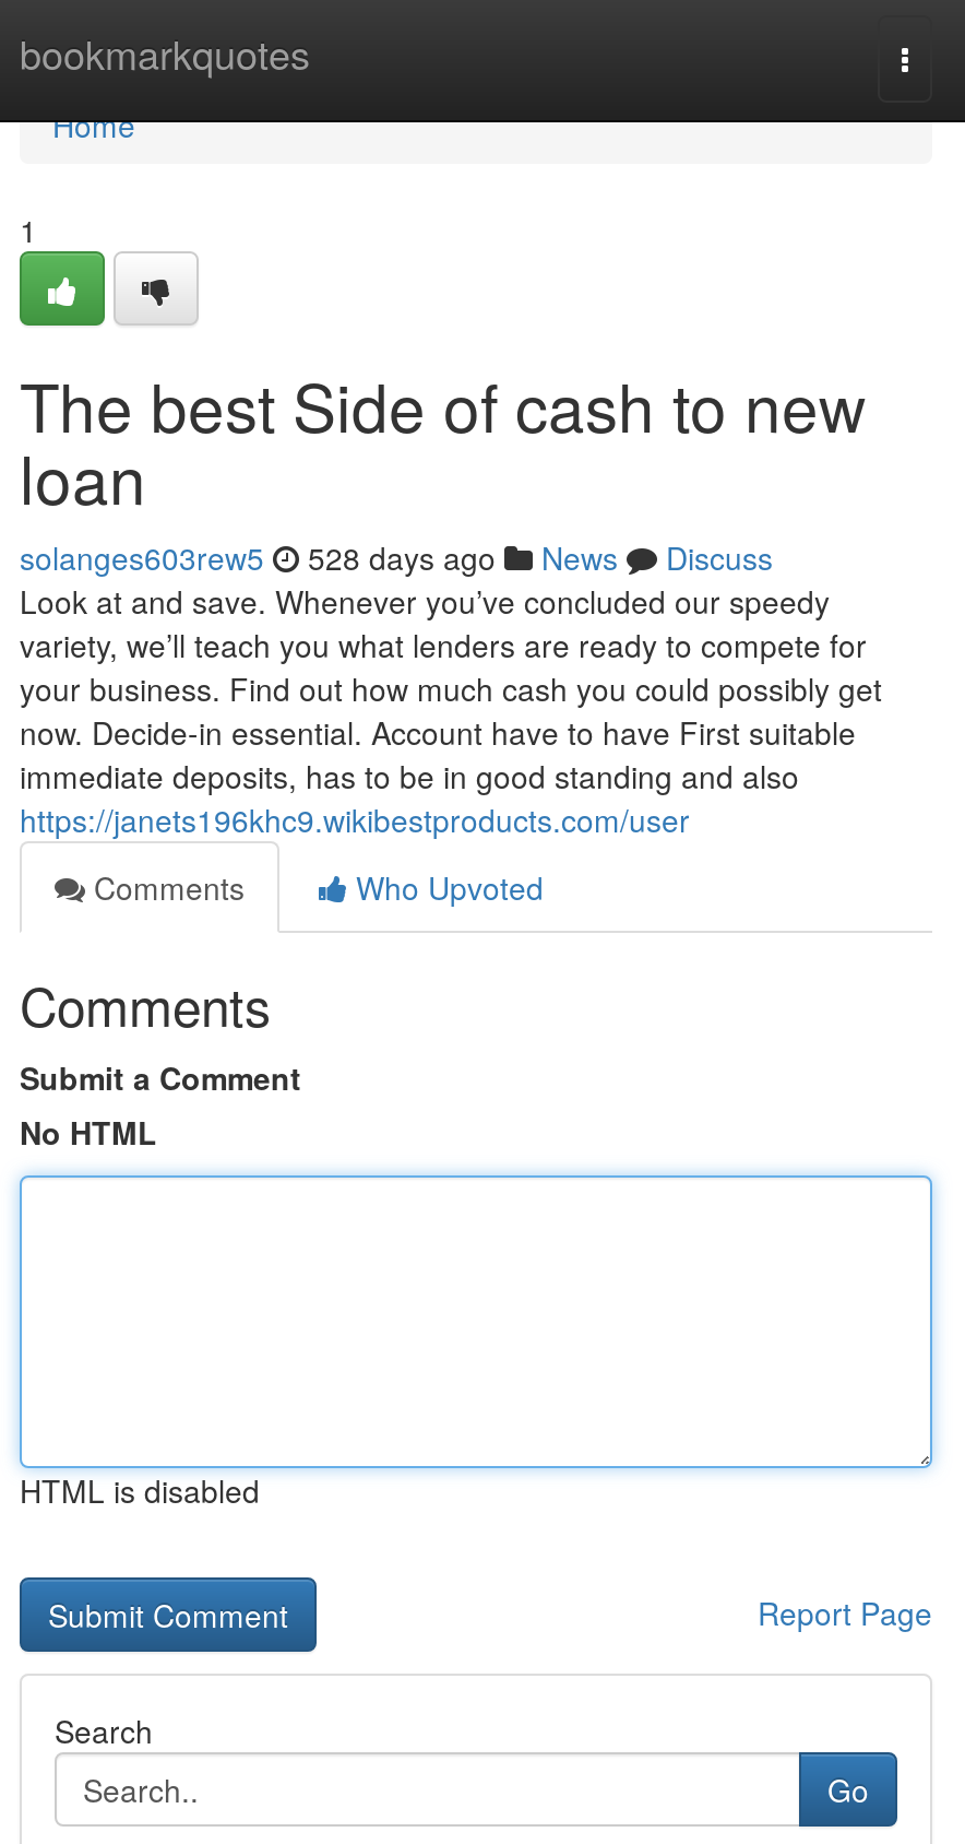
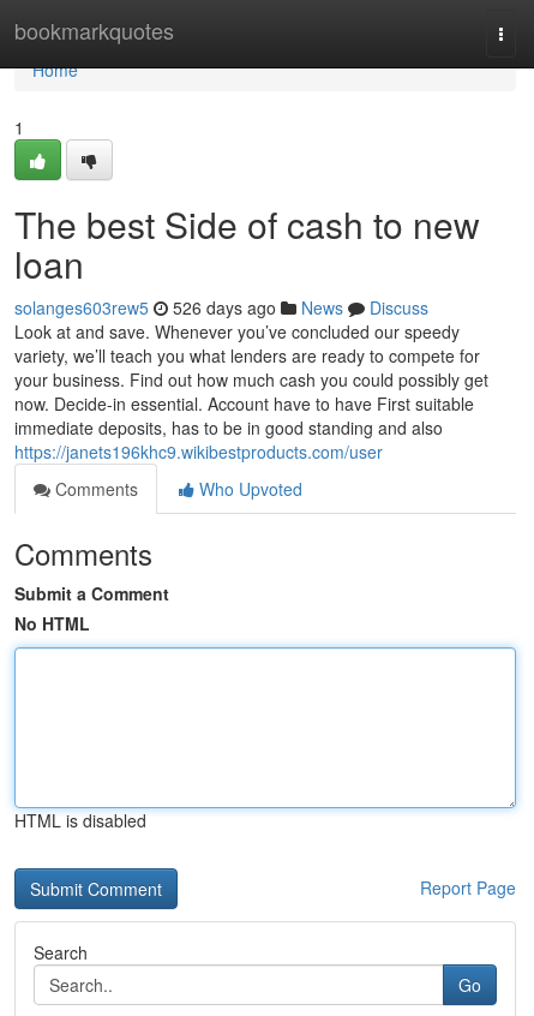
[20,535,773,579] solanges603rew5 528 days ago News Discuss -> [14,295,428,319] solanges603rew5 526 days ago News Discuss

